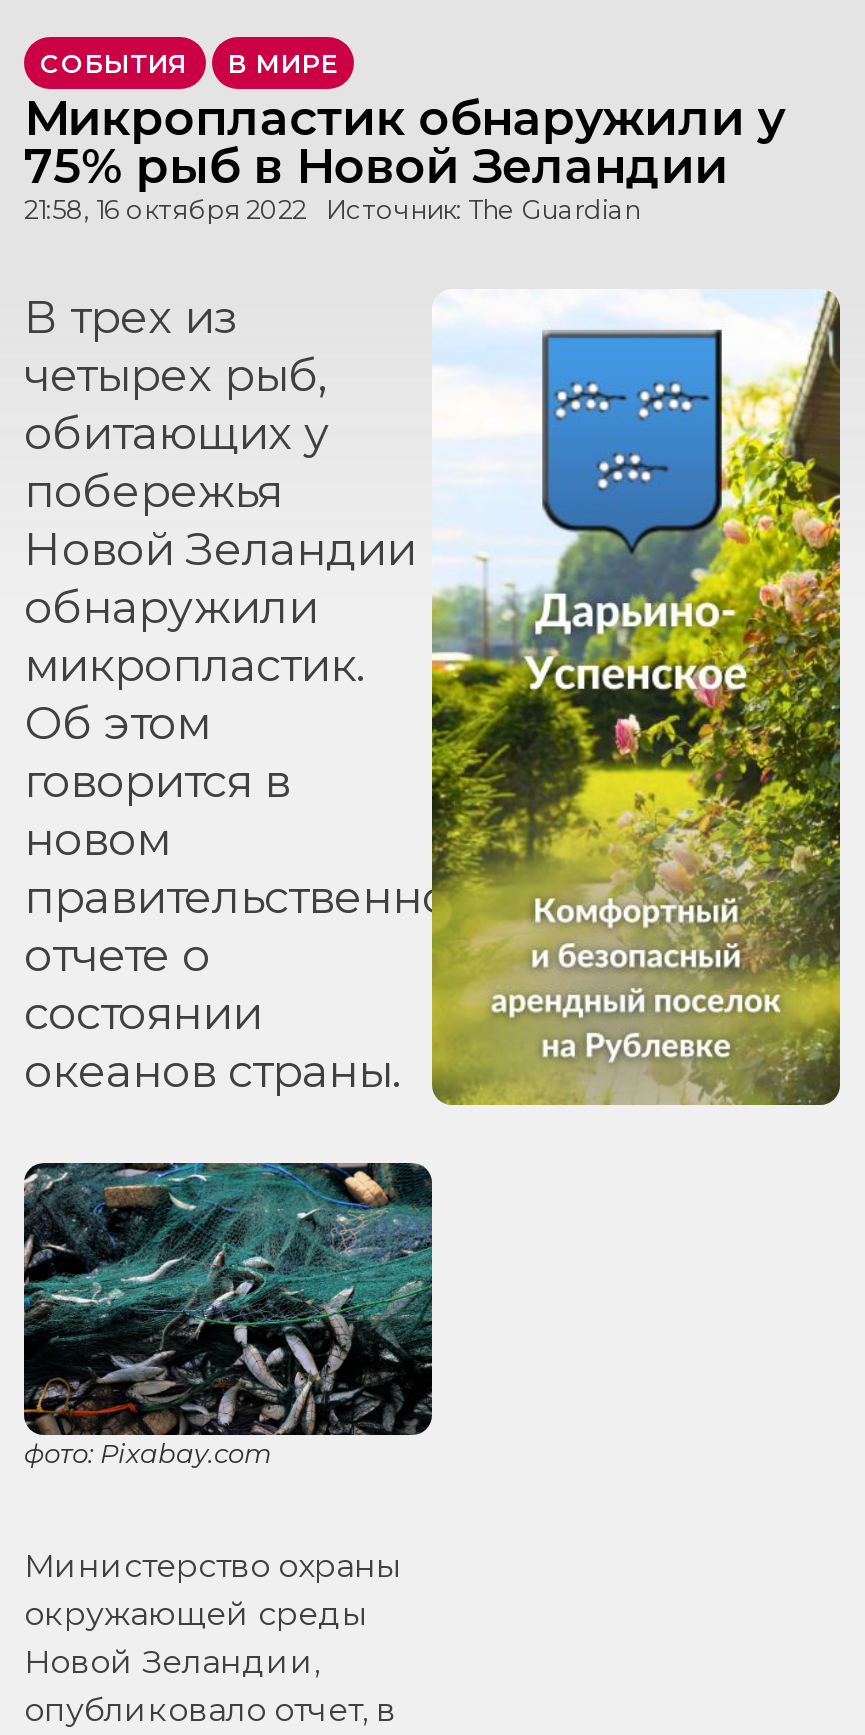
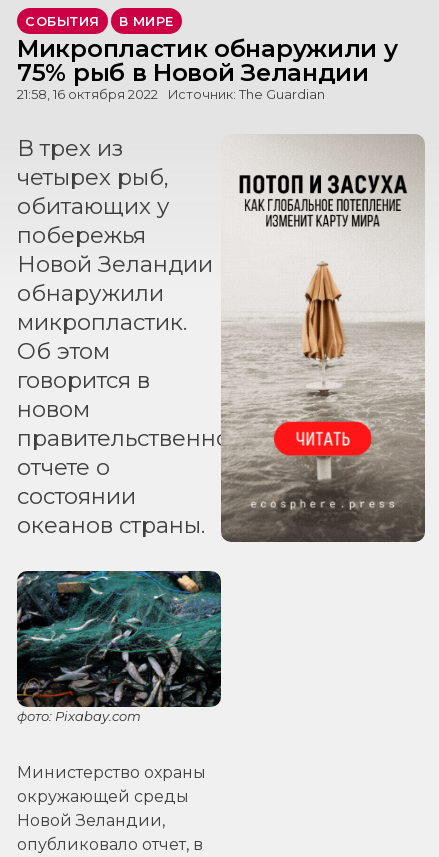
[430,289,842,1107] [image] -> [221,134,425,543] [image]

